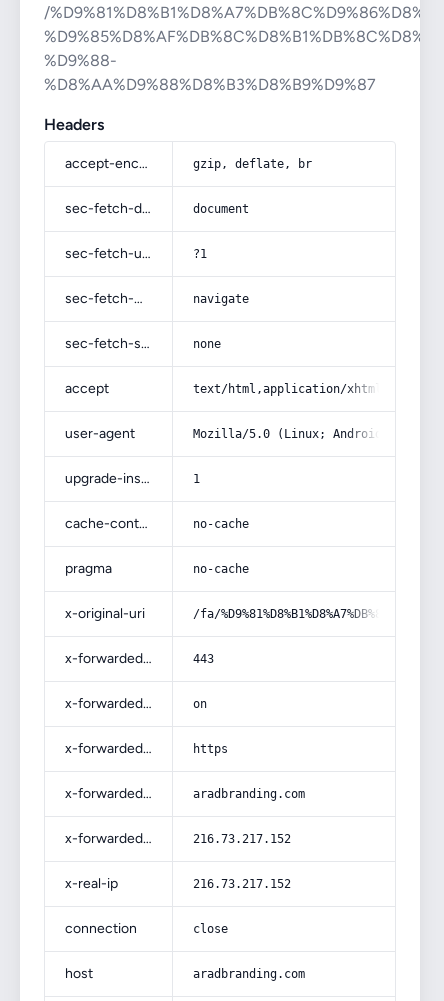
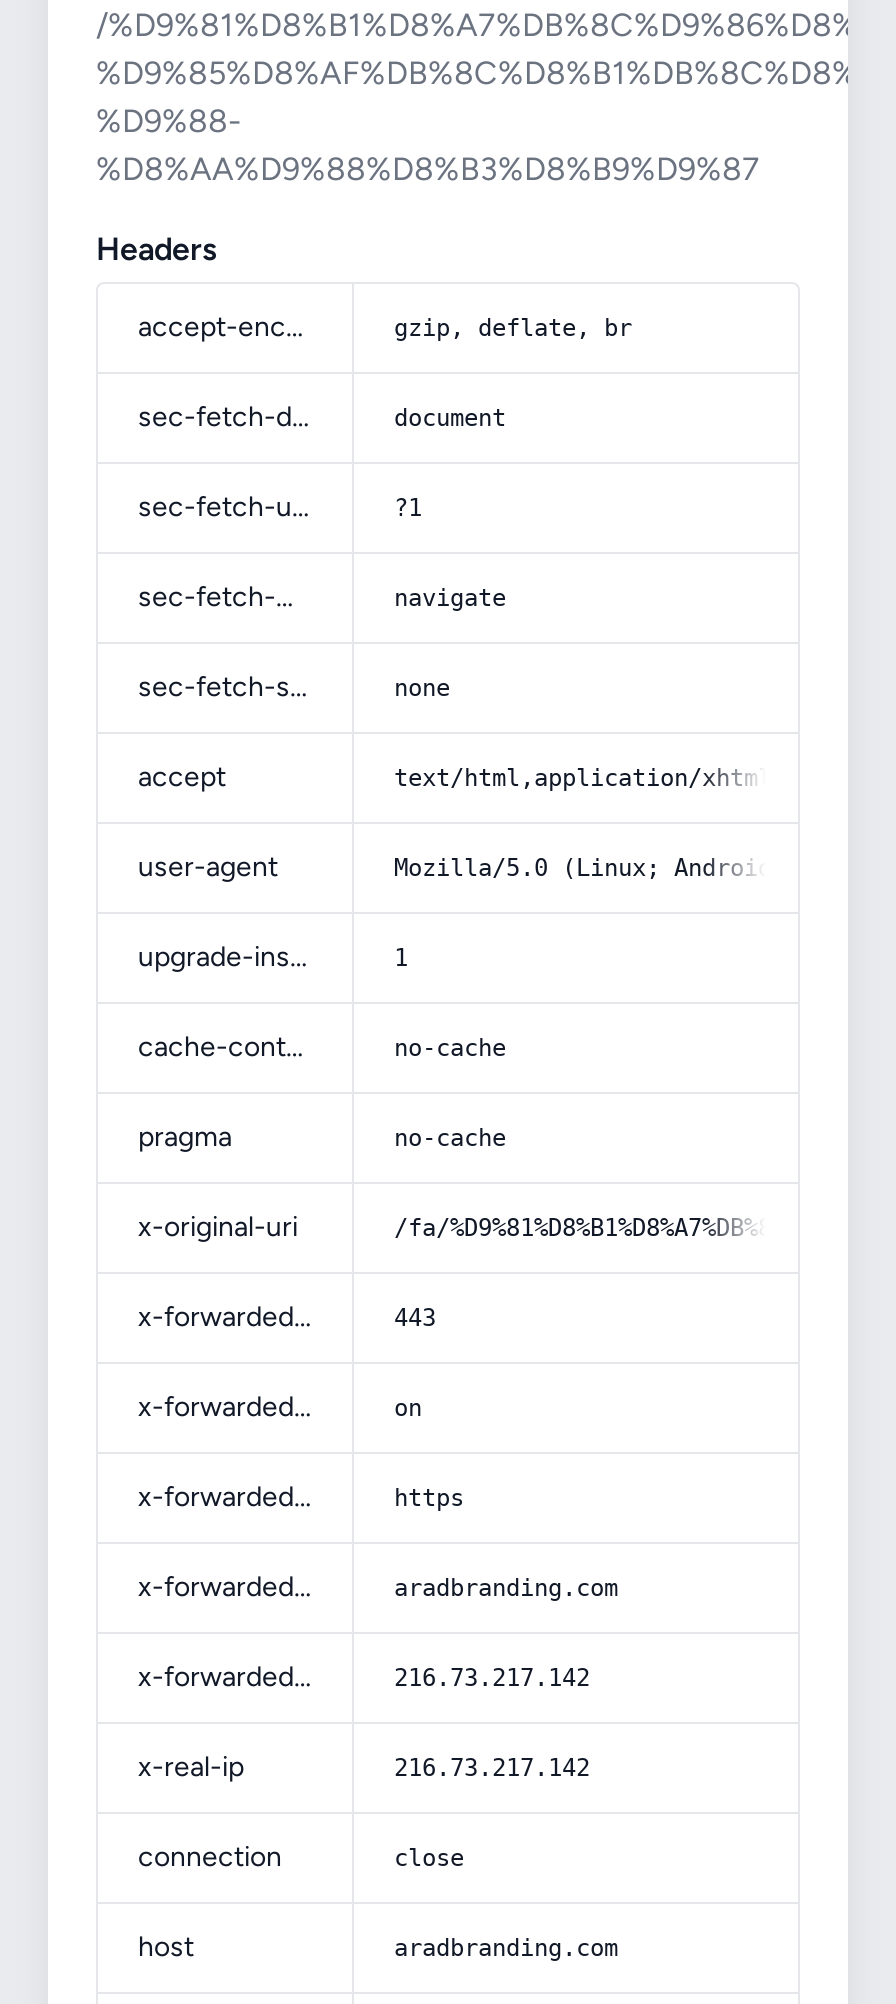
[193,832,291,846] 216.73.217.152 -> [394,1664,590,1692] 216.73.217.142
[193,877,291,891] 216.73.217.152 -> [394,1754,590,1782] 216.73.217.142

